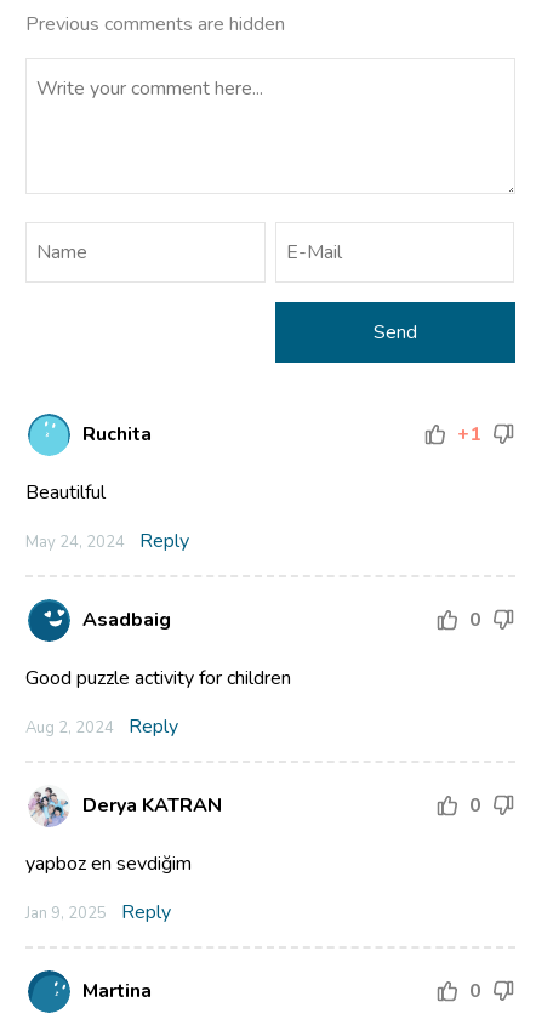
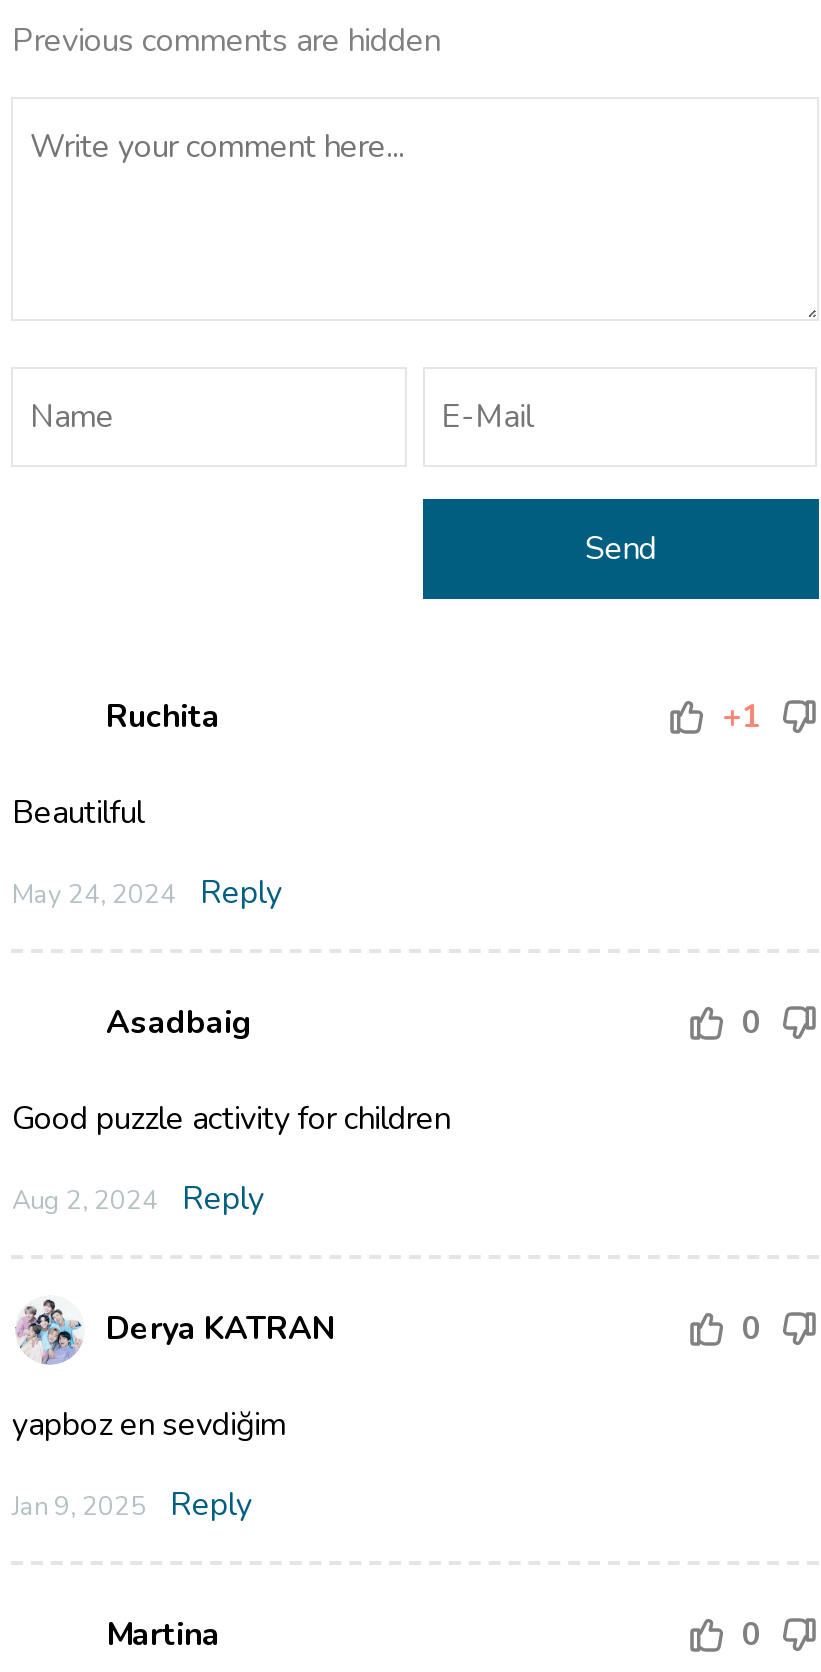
[27,412,72,457] [image] -> none
[27,598,72,643] [image] -> none
[27,969,72,1014] [image] -> none

